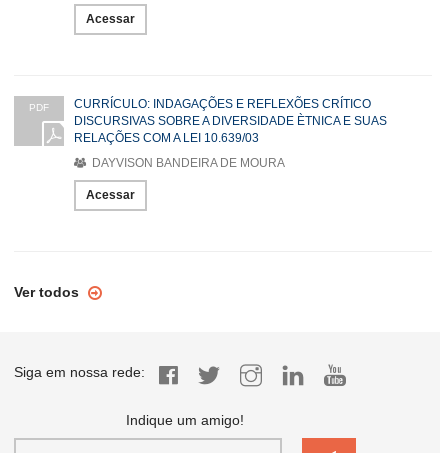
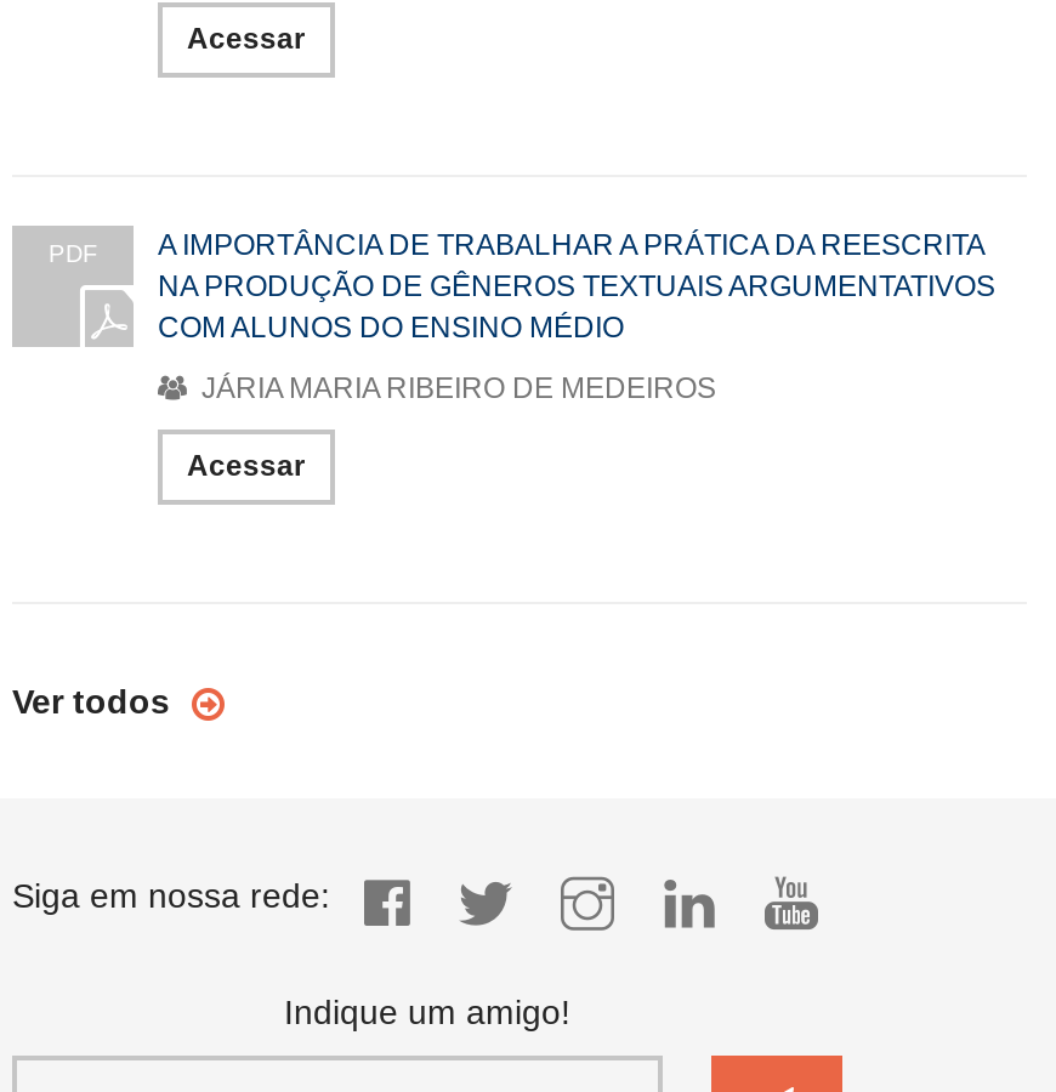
[74,97,387,145] CURRÍCULO: INDAGAÇÕES E REFLEXÕES CRÍTICO | DISCURSIVAS SOBRE A DIVERSIDADE ÈTNICA E SUAS | RELAÇÕES COM A LEI 10.639/03 -> [158,228,995,344] A IMPORTÂNCIA DE TRABALHAR A PRÁTICA DA REESCRITA | NA PRODUÇÃO DE GÊNEROS TEXTUAIS ARGUMENTATIVOS | COM ALUNOS DO ENSINO MÉDIO
[89,156,285,170] DAYVISON BANDEIRA DE MOURA -> [194,371,716,405] JÁRIA MARIA RIBEIRO DE MEDEIROS

